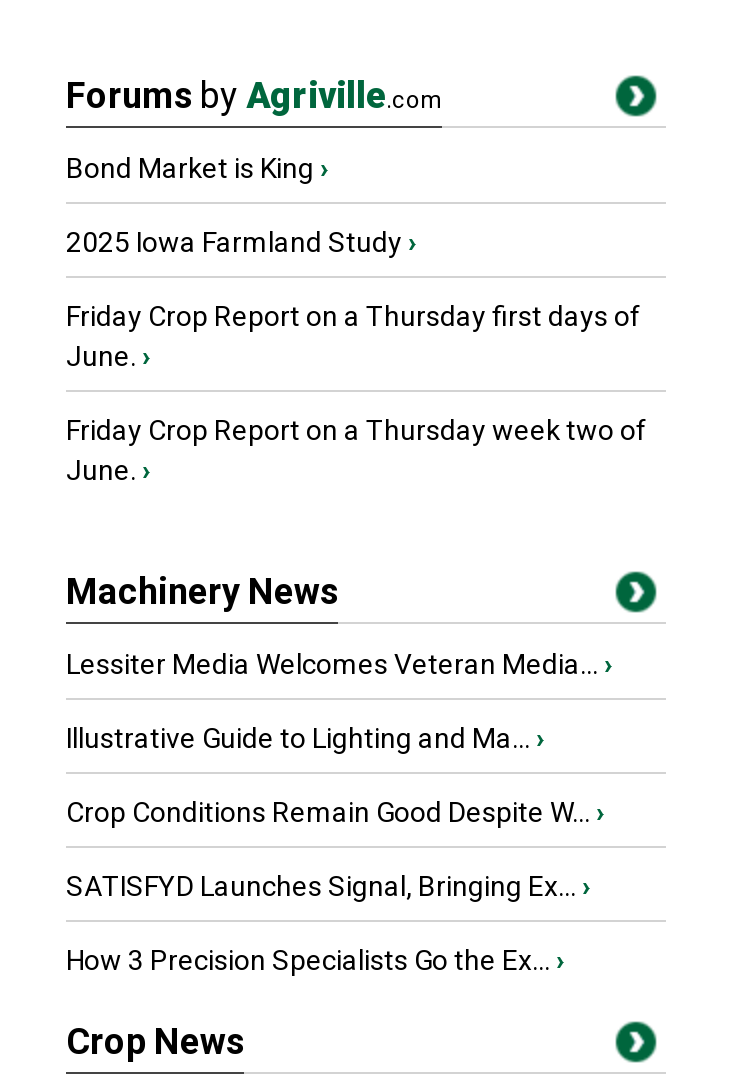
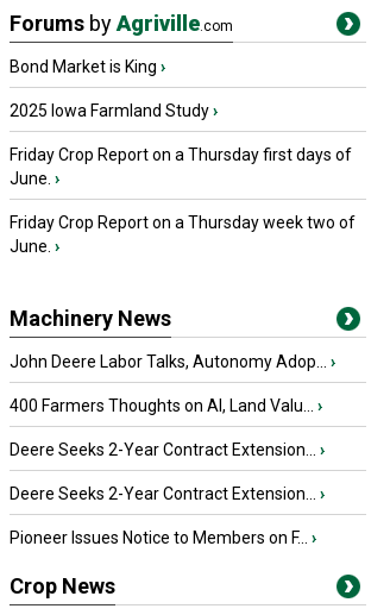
[66,648,612,680] Lessiter Media Welcomes Veteran Media... › -> [10,352,335,371] John Deere Labor Talks, Autonomy Adop... ›
[66,722,544,754] Illustrative Guide to Lighting and Ma... › -> [10,396,322,415] 400 Farmers Thoughts on AI, Land Valu... ›
[66,796,604,828] Crop Conditions Remain Good Despite W... › -> [10,440,325,459] Deere Seeks 2-Year Contract Extension... ›
[66,870,590,902] SATISFYD Launches Signal, Bringing Ex... › -> [10,484,325,503] Deere Seeks 2-Year Contract Extension... ›
[66,944,564,976] How 3 Precision Specialists Go the Ex... › -> [10,528,316,547] Pioneer Issues Notice to Members on F... ›

